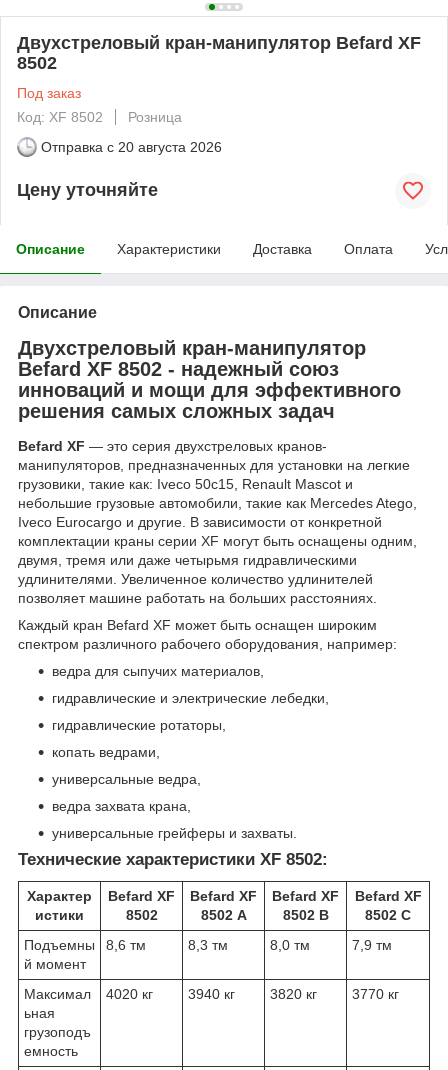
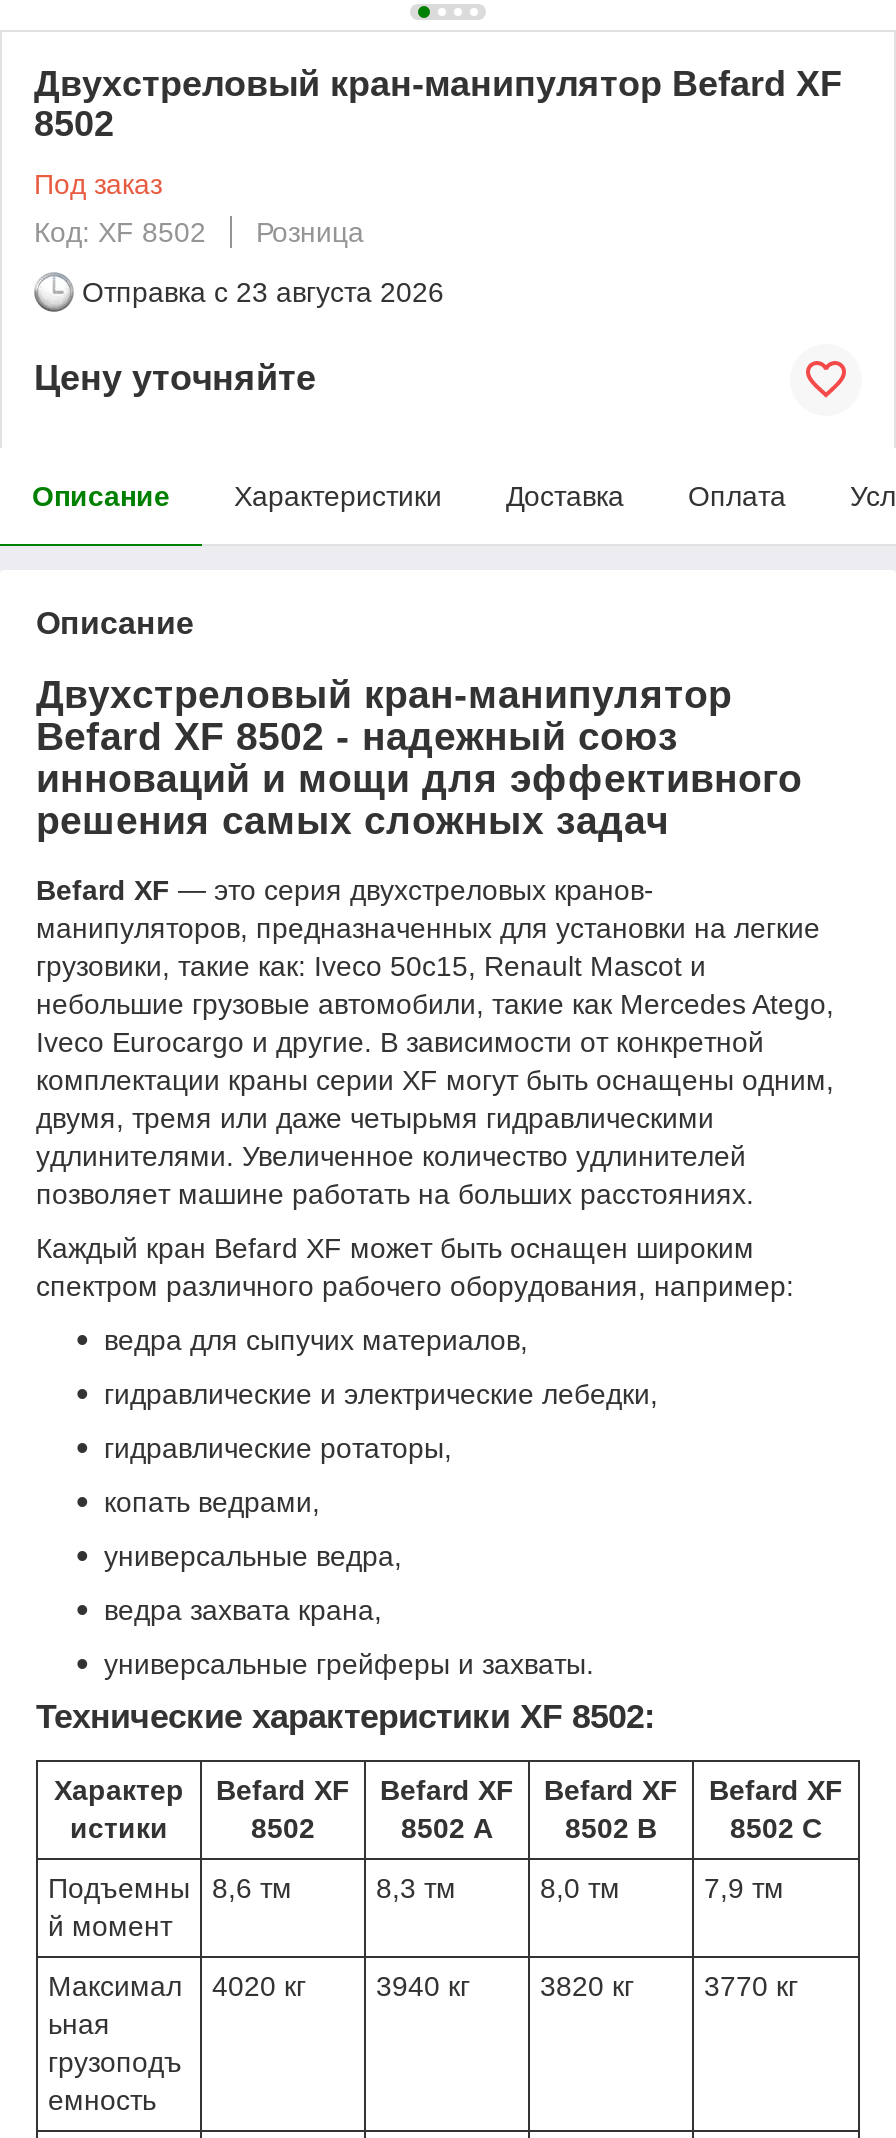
[41,139,222,155] Отправка с 20 августа 2026 -> [82,276,444,308] Отправка с 23 августа 2026

